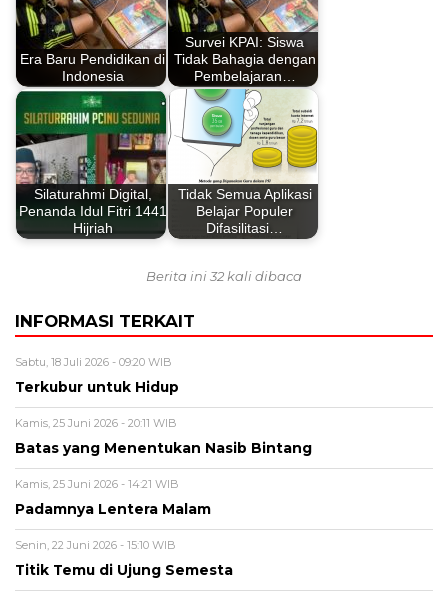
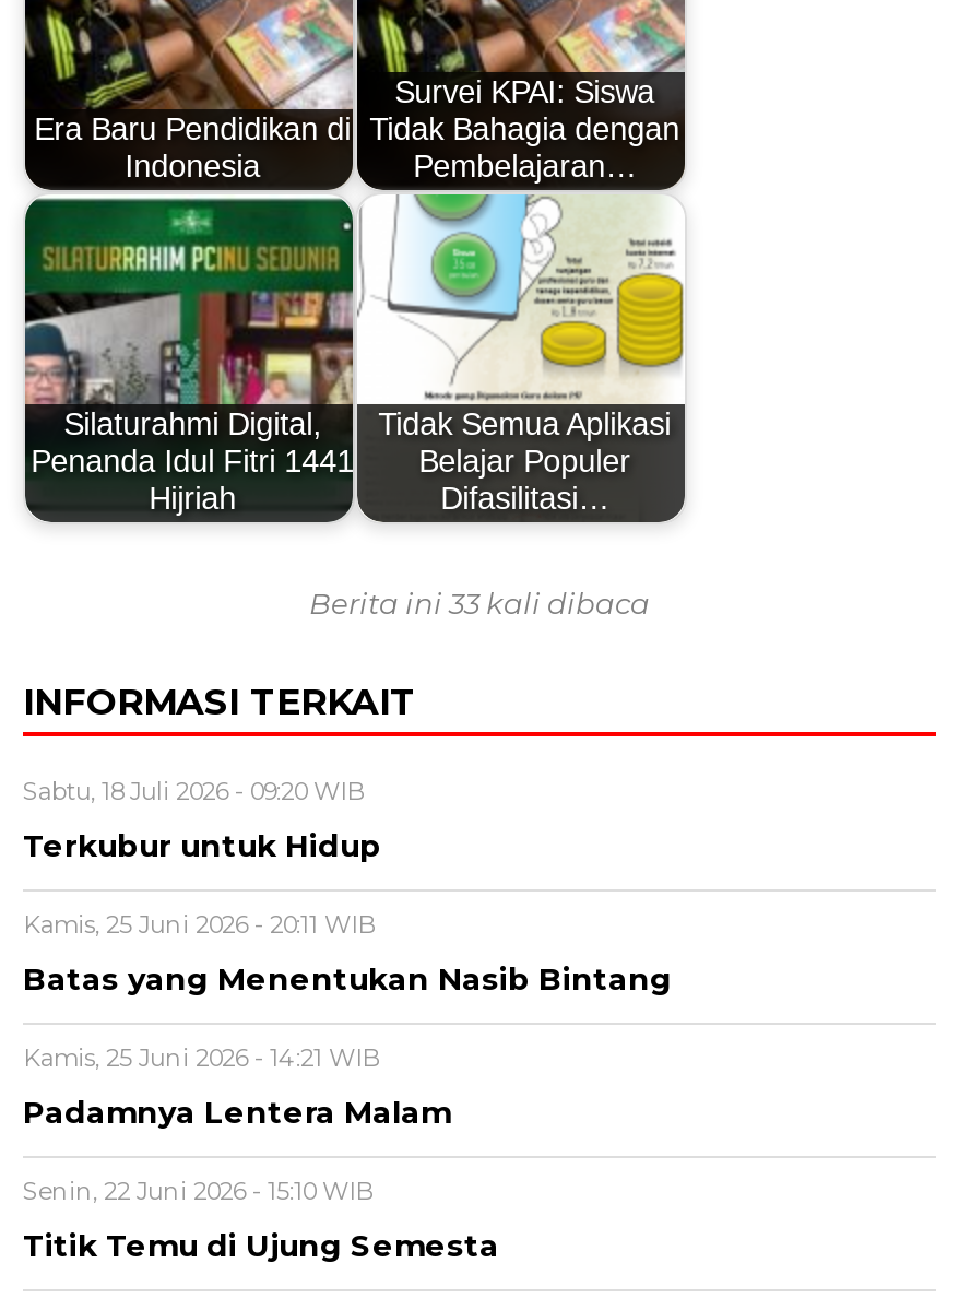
[146,268,302,284] Berita ini 32 kali dibaca -> [309,585,650,620] Berita ini 33 kali dibaca

